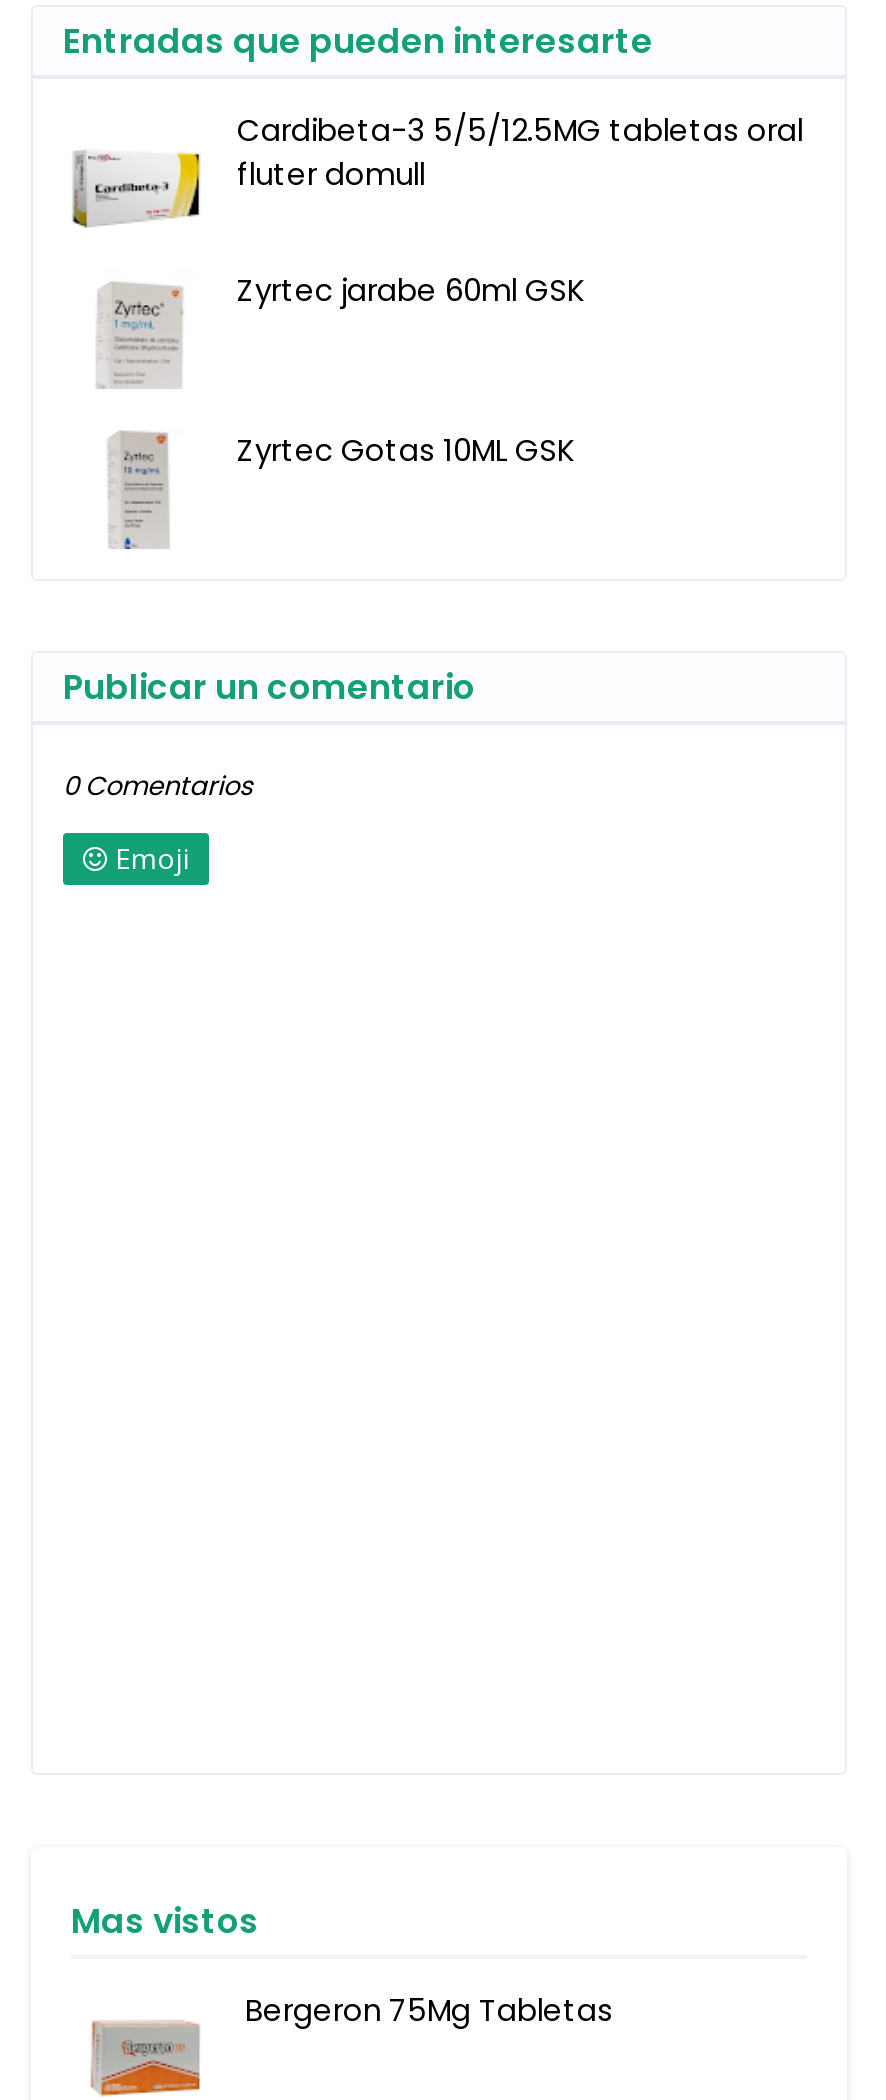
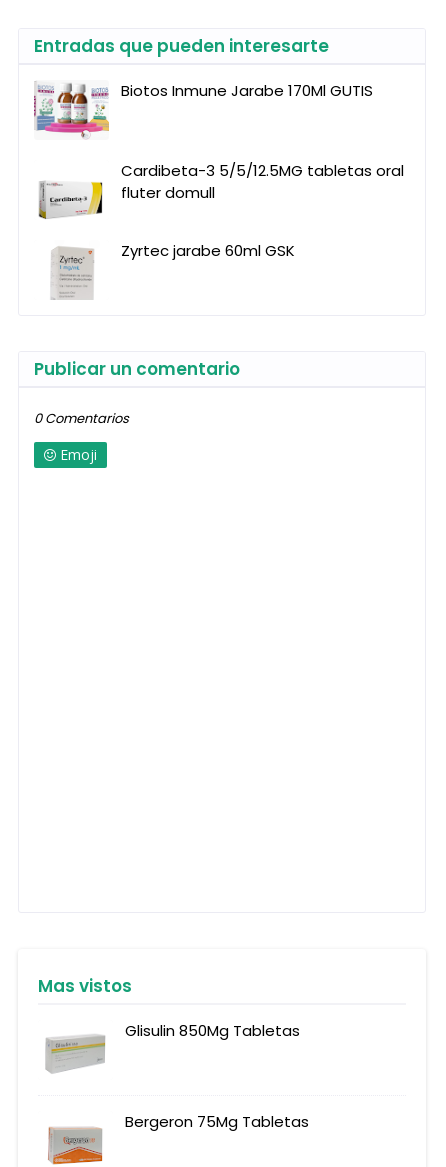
none -> [33,80,373,140] [image] | Biotos Inmune Jarabe 170Ml GUTIS
[107,429,575,551] [image] | Zyrtec Gotas 10ML GSK -> none
none -> [45,1020,300,1074] [image] | Glisulin 850Mg Tabletas

